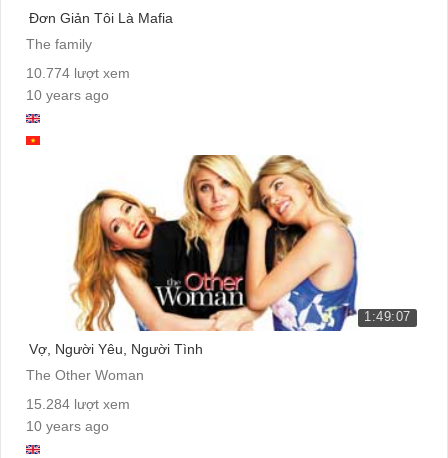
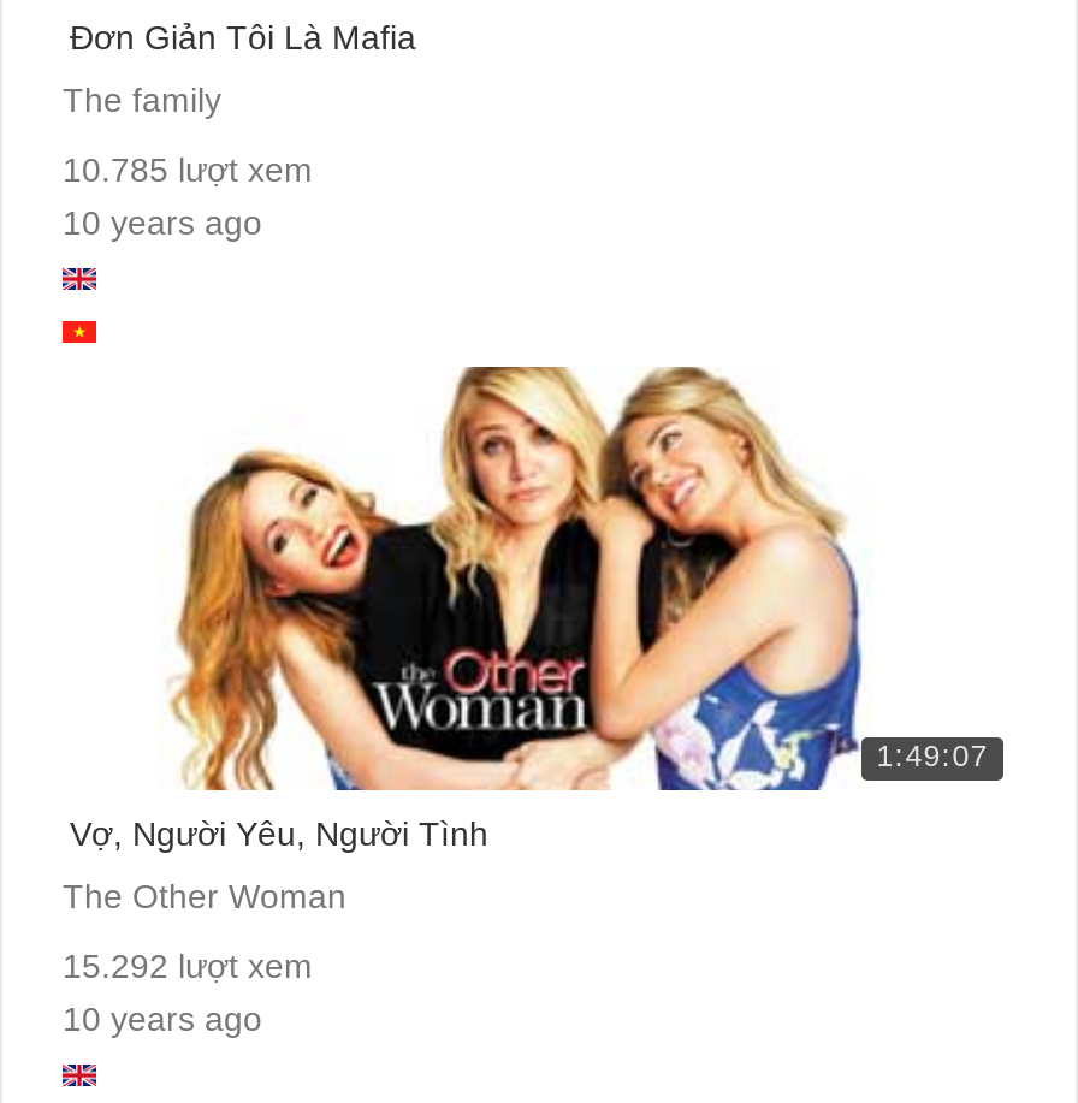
[26,65,130,81] 10.774 lượt xem -> [63,150,313,189] 10.785 lượt xem
[26,396,130,412] 15.284 lượt xem -> [63,947,313,985] 15.292 lượt xem

